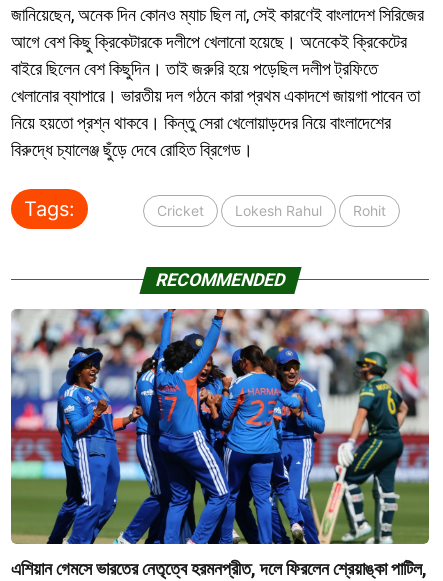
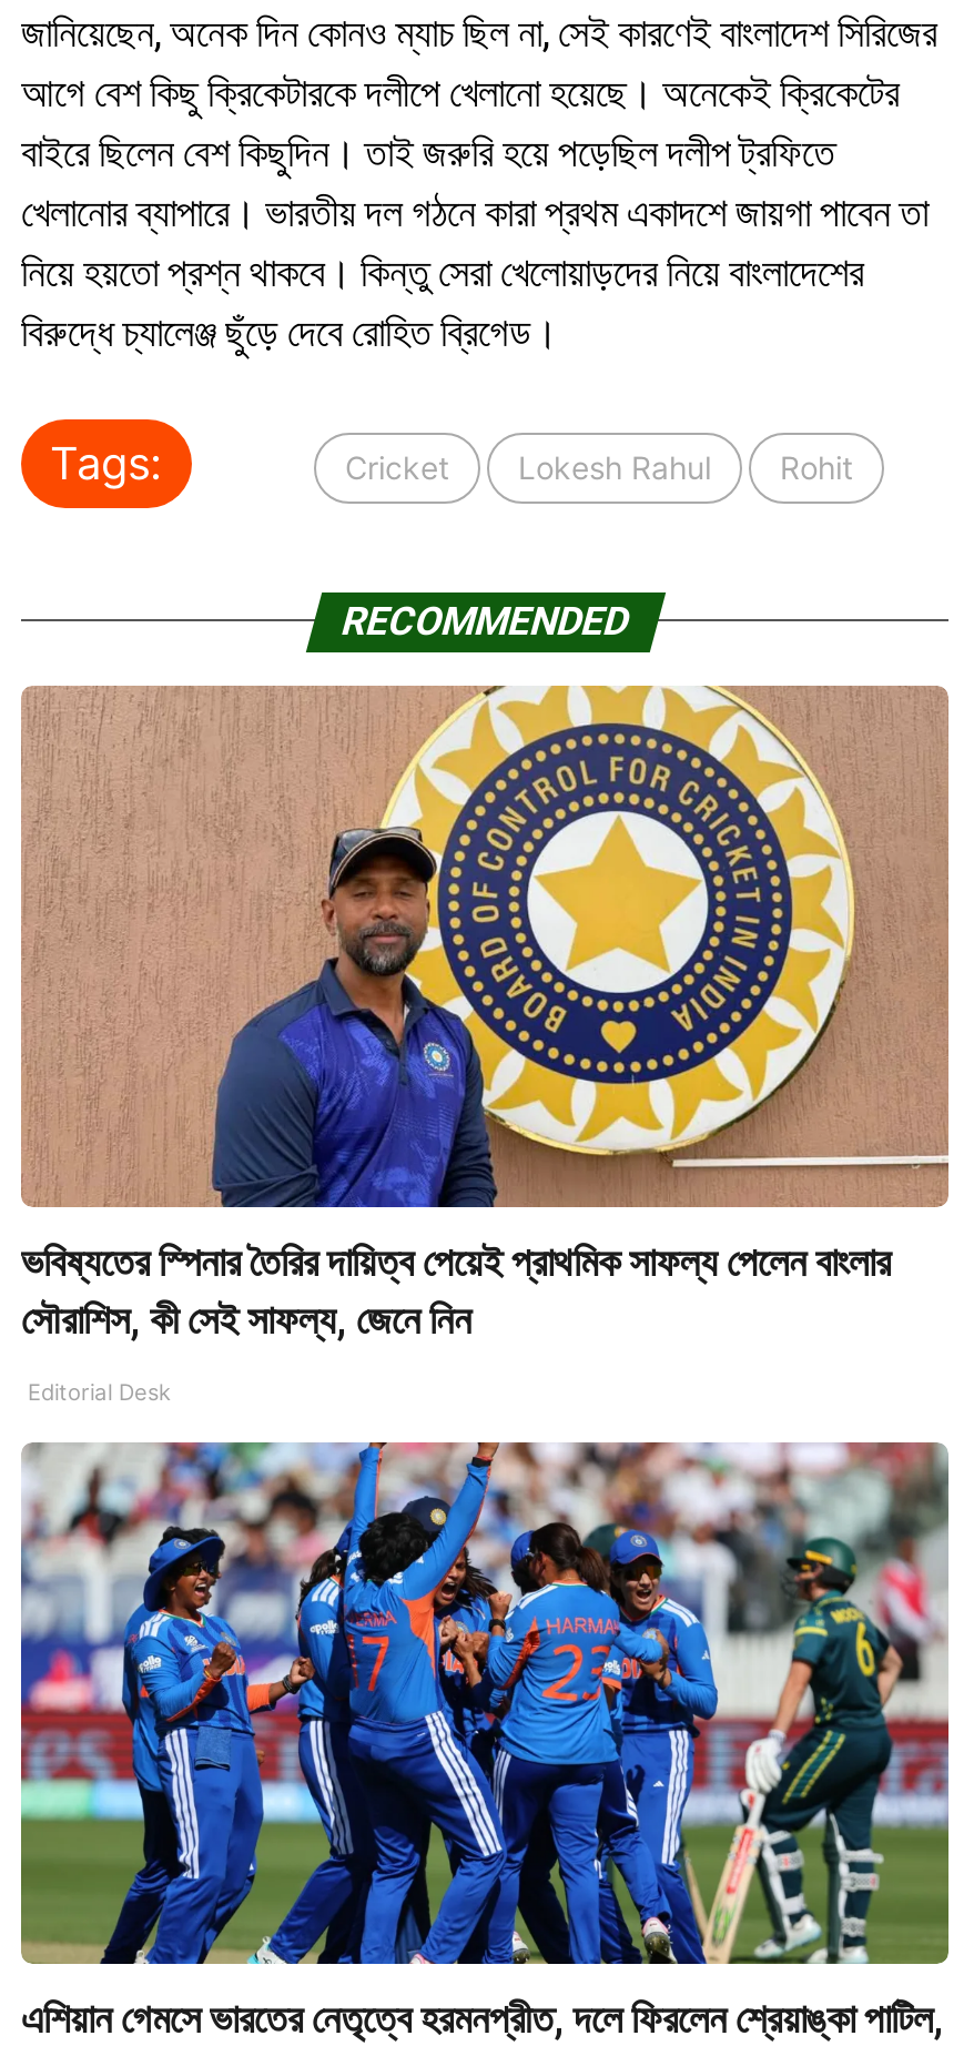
none -> [19,683,948,1404] [image] | ভবিষ্যতের স্পিনার তৈরির দায়িত্ব পেয়েই প্রাথমিক সাফল্য পেলেন বাংলার | সৌরাশিস, কী সেই সাফল্য, জেনে নিন | Editorial Desk

